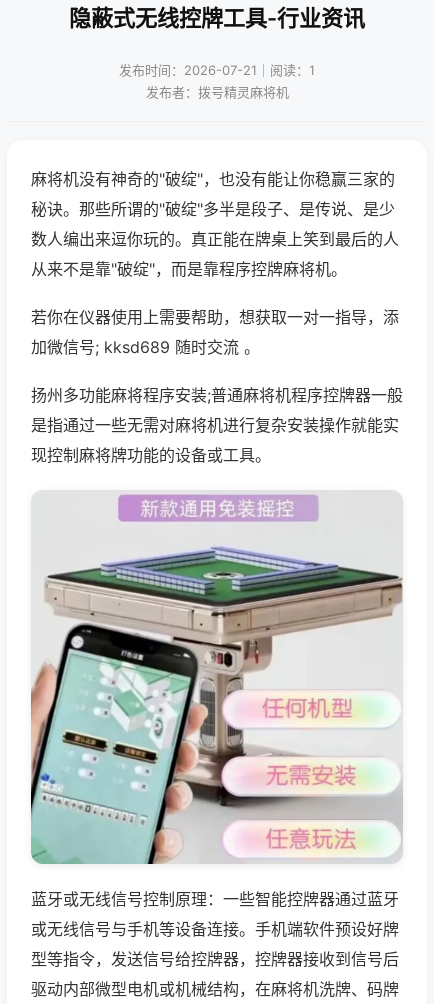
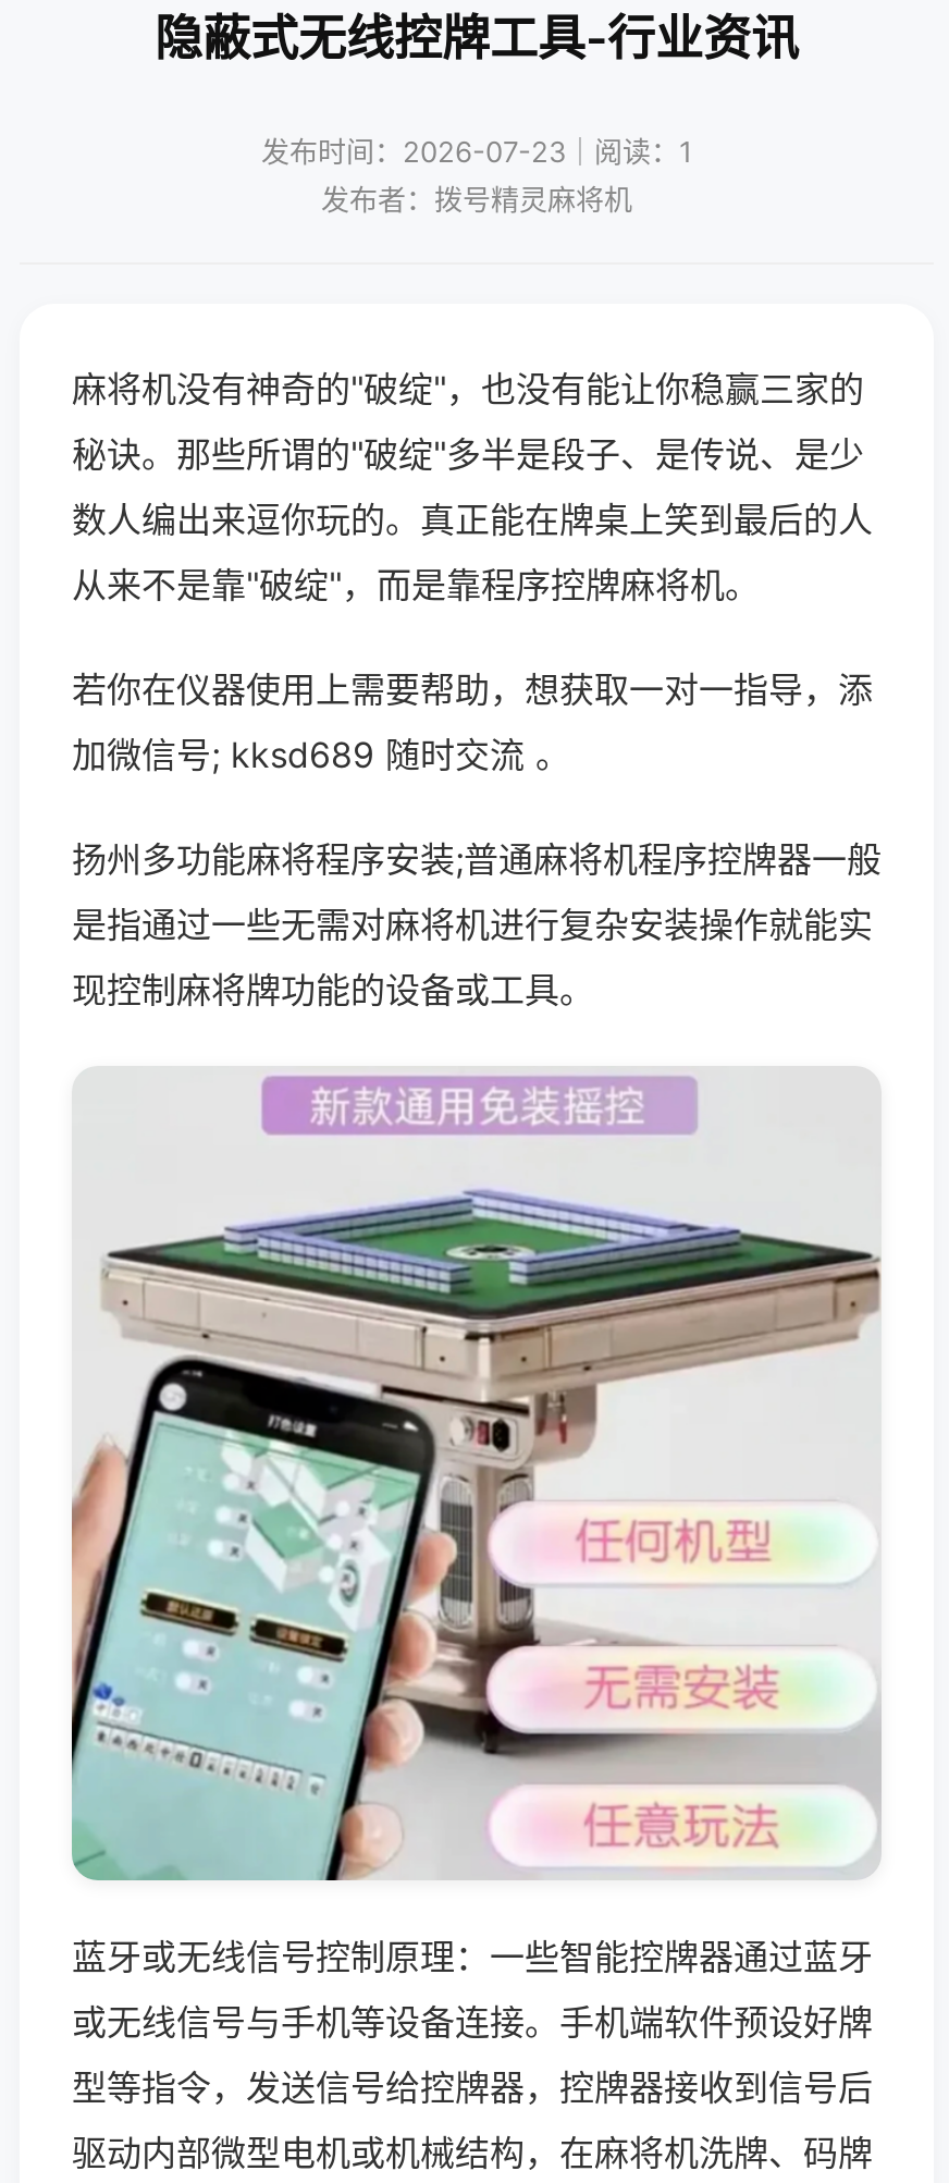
[119,62,315,78] 发布时间：2026-07-21｜阅读：1 -> [261,134,692,169] 发布时间：2026-07-23｜阅读：1

